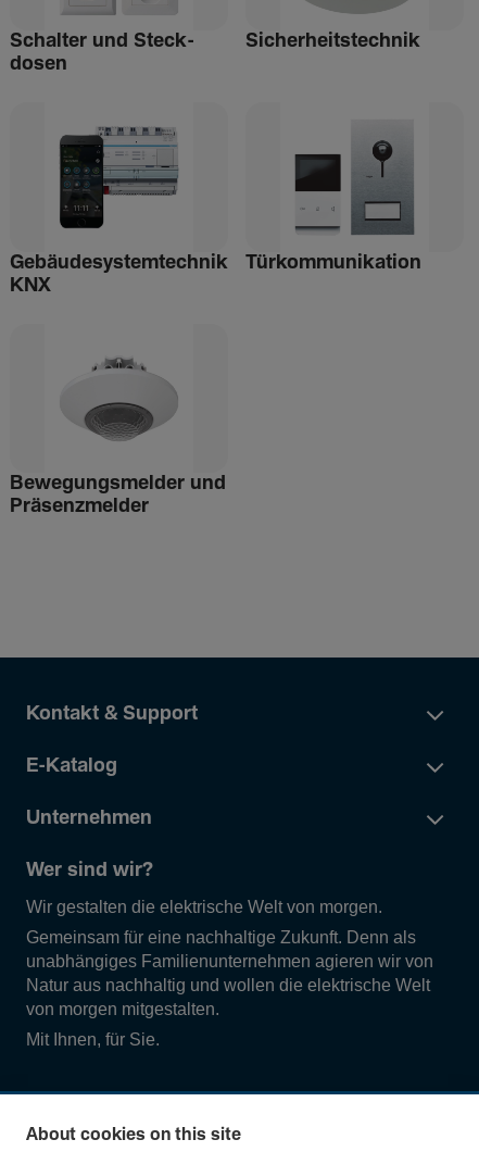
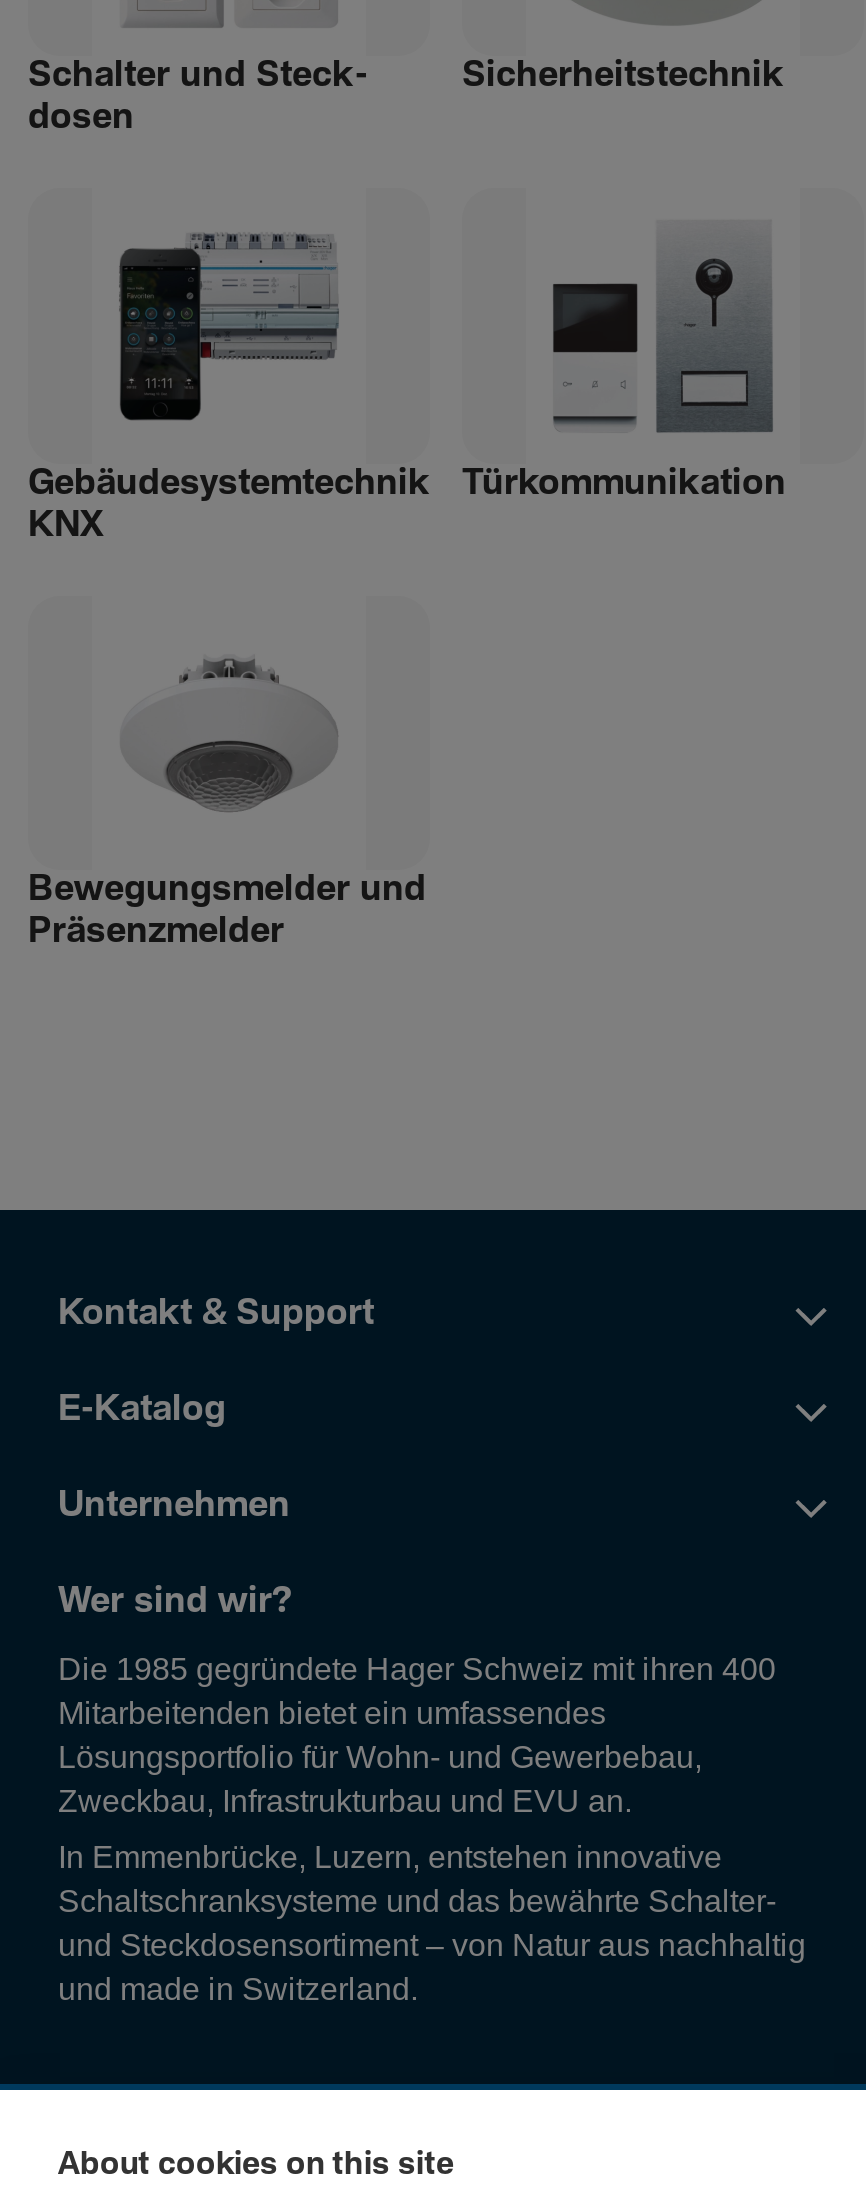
[26,898,433,1049] Wir gestalten die elektrische Welt von morgen. | Gemeinsam für eine nachhaltige Zukunft. Denn als | unabhängiges Familienunternehmen agieren wir von | Natur aus nachhaltig und wollen die elektrische Welt | von morgen mitgestalten. | Mit Ihnen, für Sie. -> [58,1652,806,2006] Die 1985 gegründete Hager Schweiz mit ihren 400 | Mitarbeitenden bietet ein umfassendes | Lösungsportfolio für Wohn- und Gewerbebau, | Zweckbau, Infrastrukturbau und EVU an. | In Emmenbrücke, Luzern, entstehen innovative | Schaltschranksysteme und das bewährte Schalter- | und Steckdosensortiment – von Natur aus nachhaltig | und made in Switzerland.

